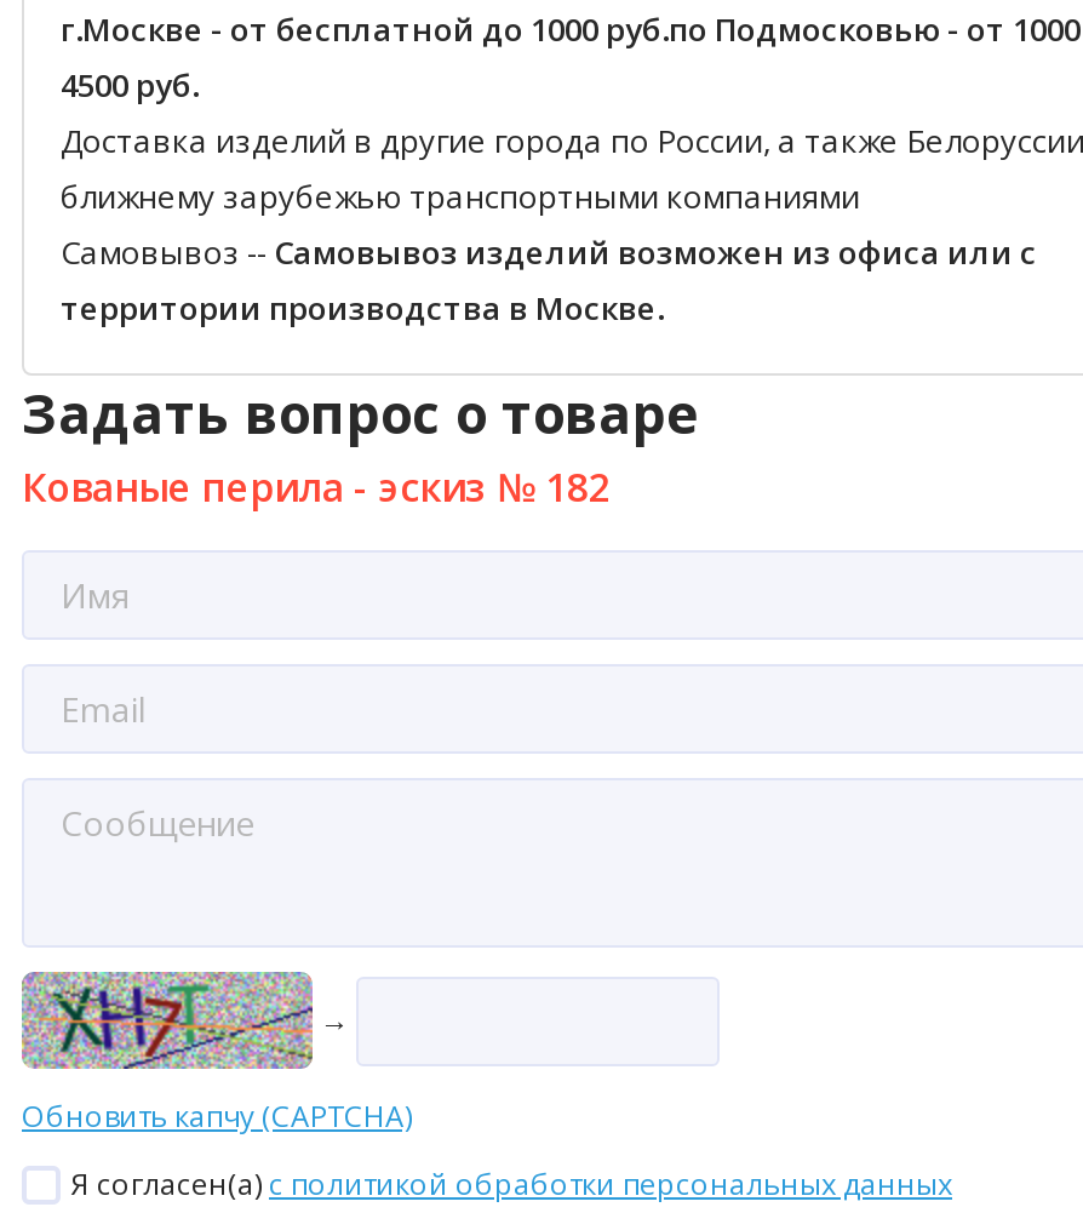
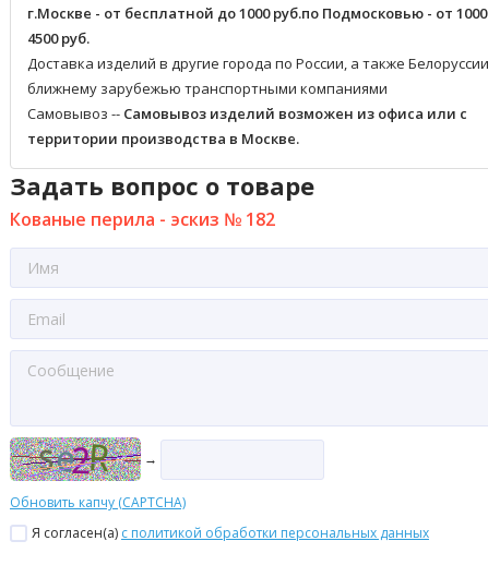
[19,969,313,1069] [image] -> [10,436,141,481] [image]

